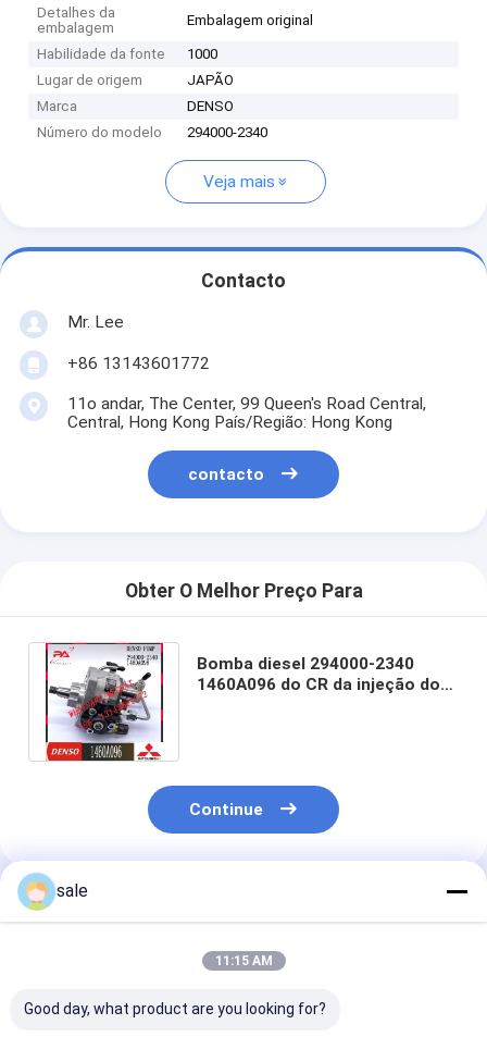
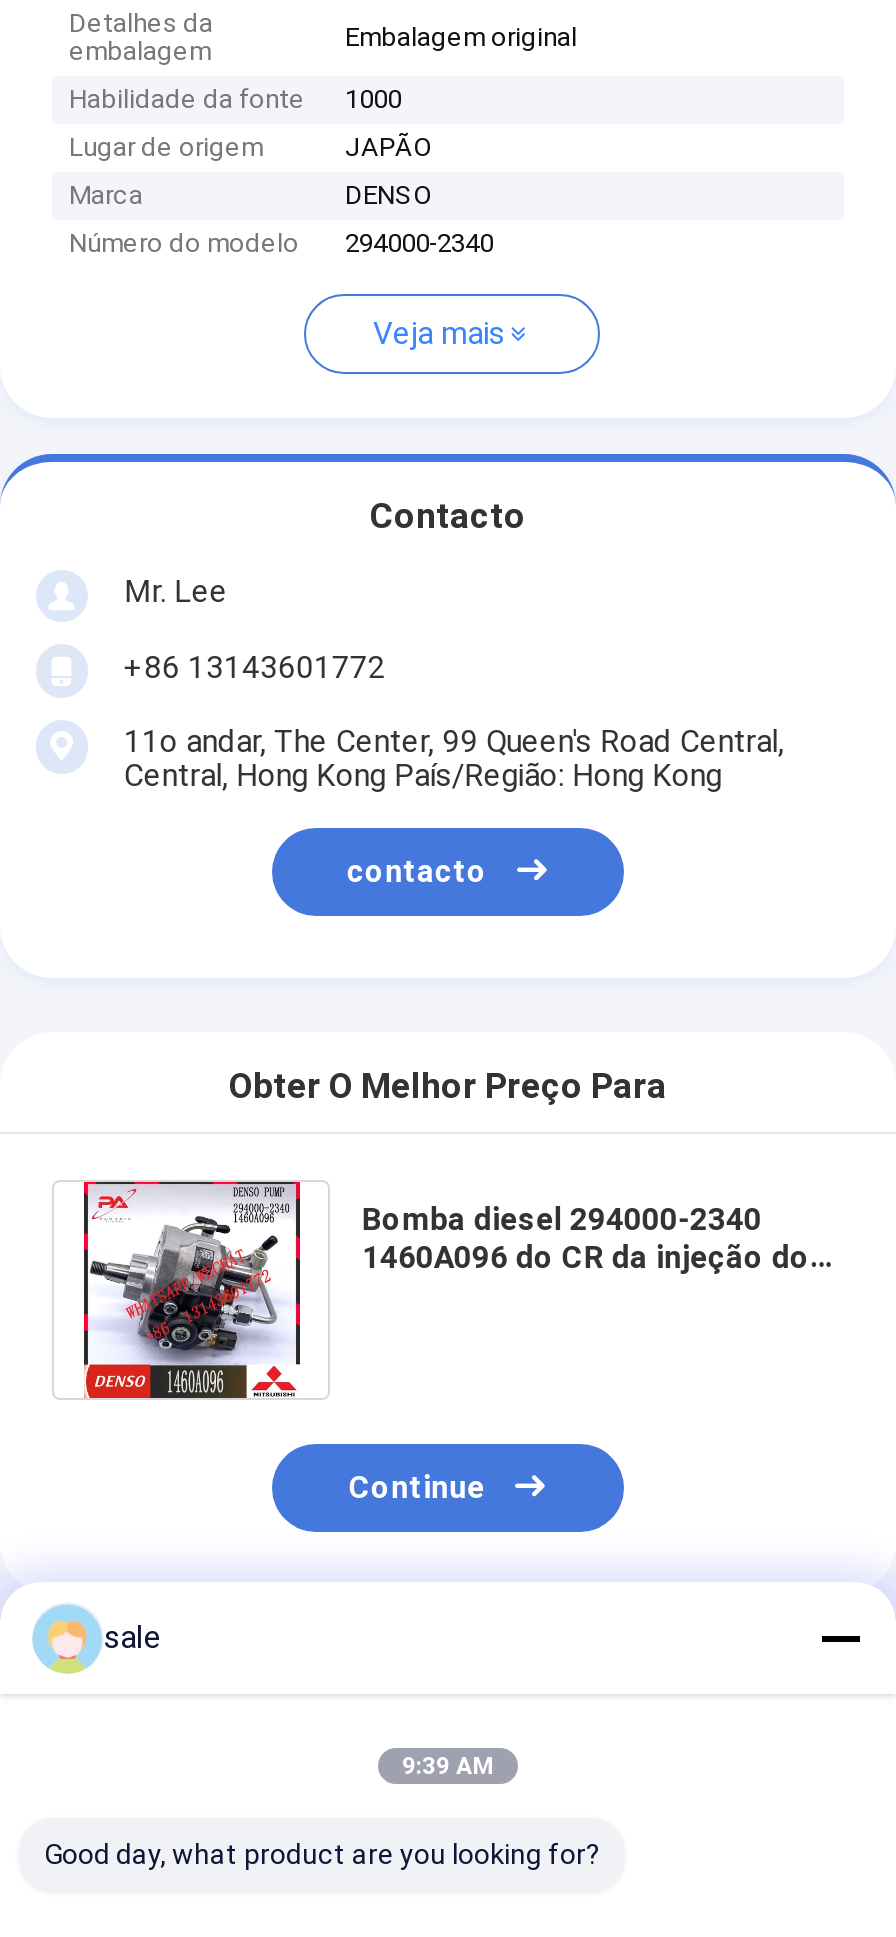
[215,953,272,968] 11:15 AM -> [402,1752,494,1780] 9:39 AM

